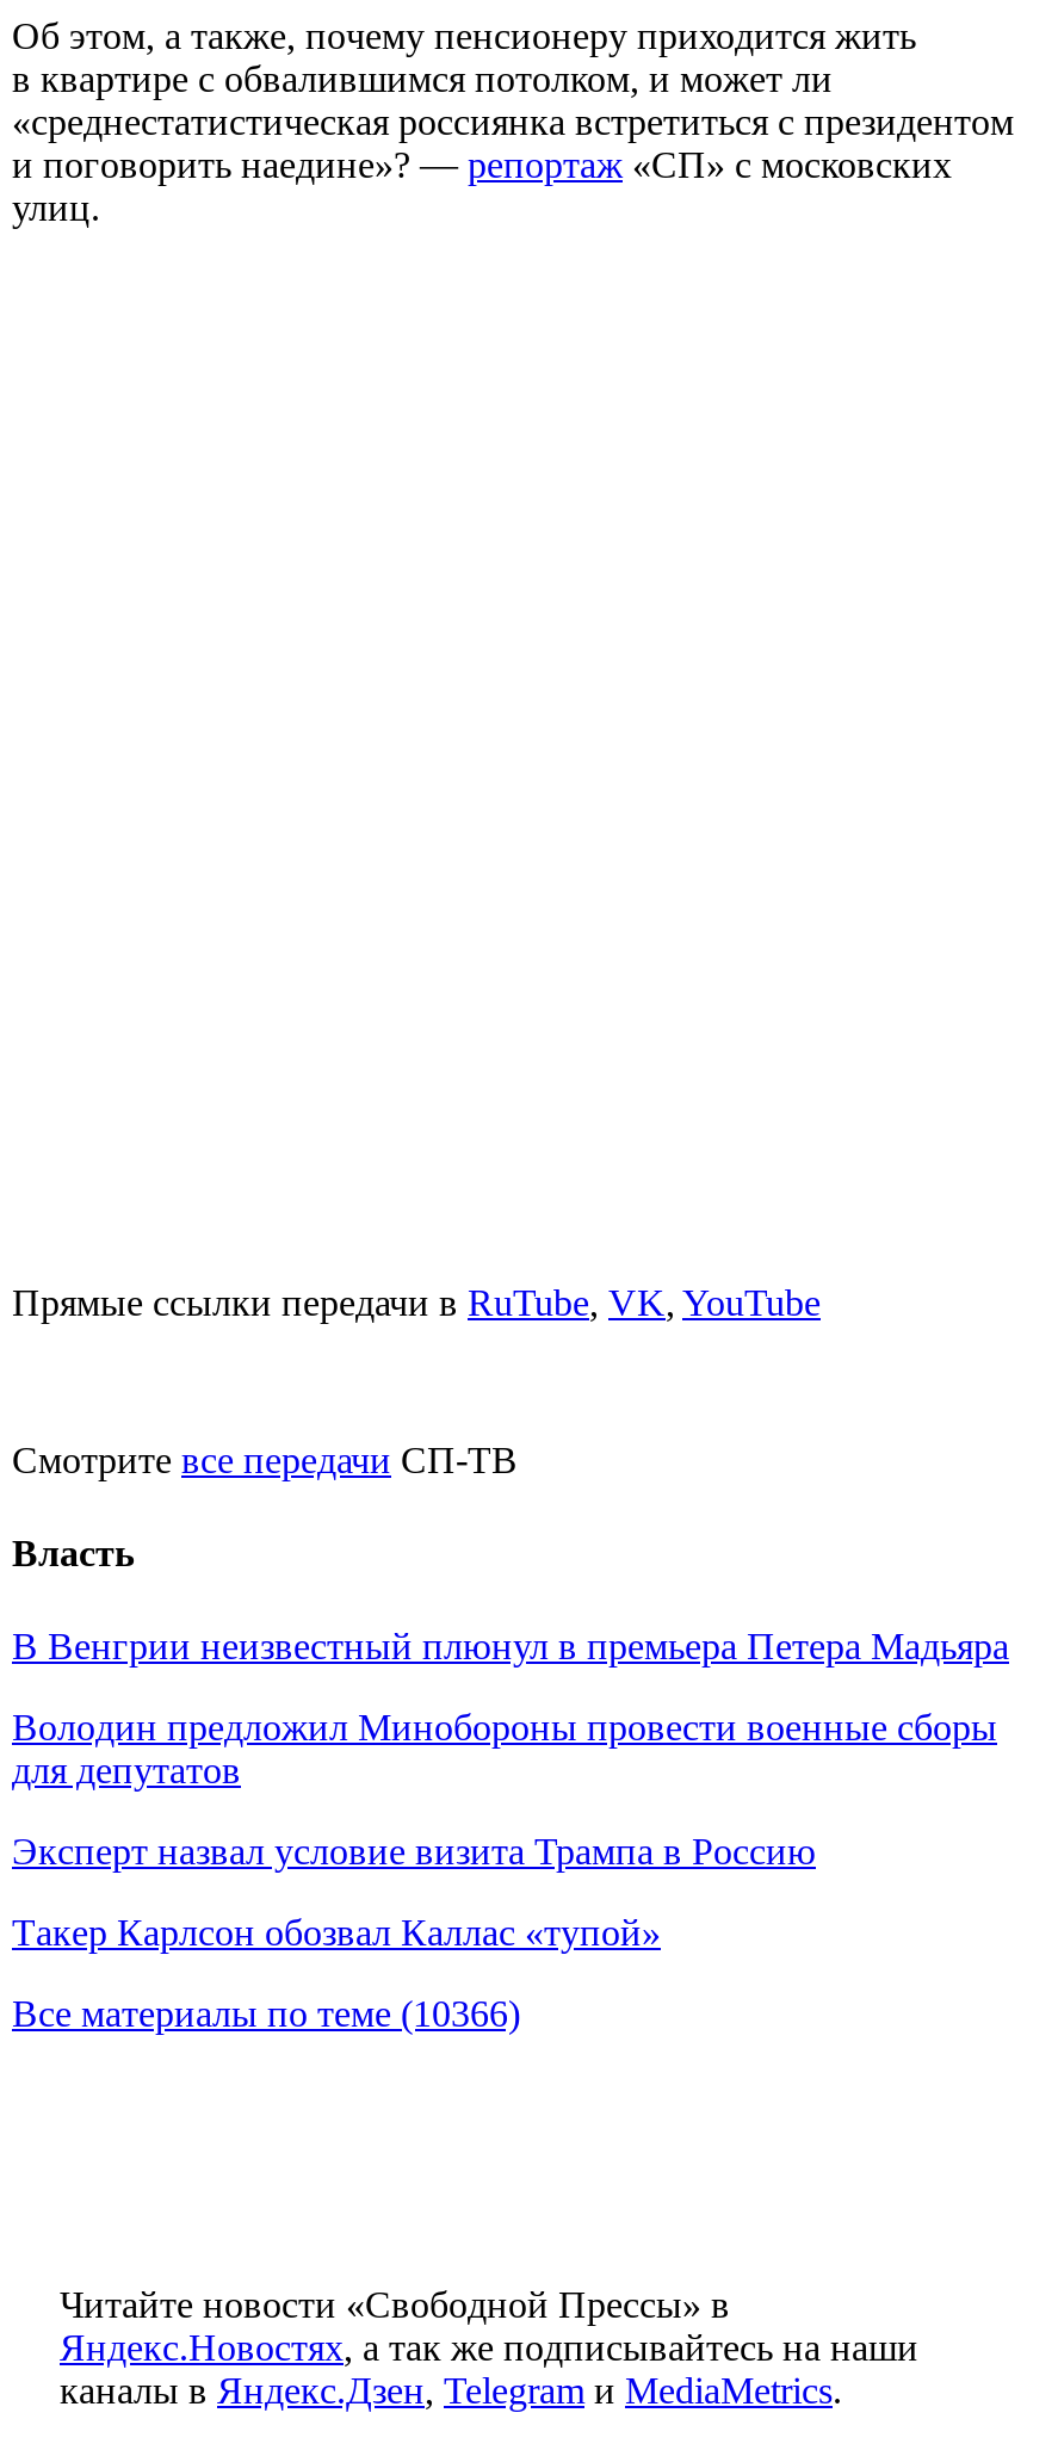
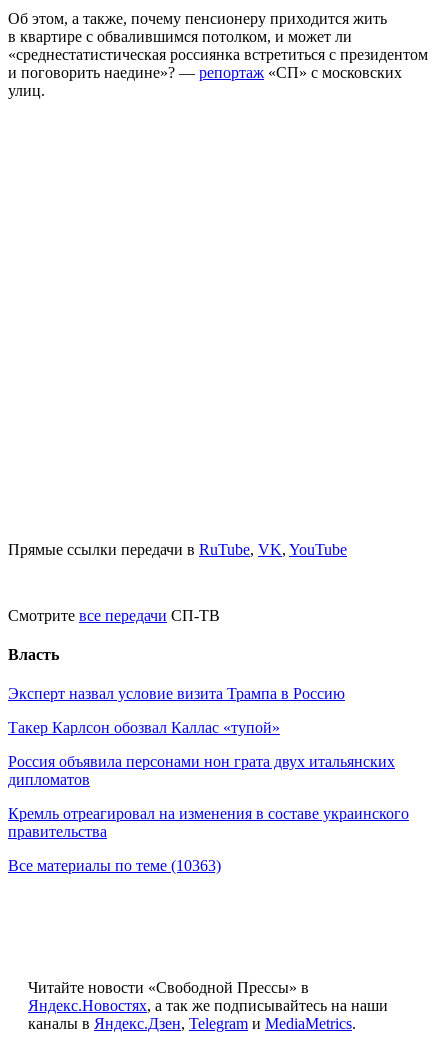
[12,1626,1009,1791] В Венгрии неизвестный плюнул в премьера Петера Мадьяра | Володин предложил Минобороны провести военные сборы | для депутатов -> none
moved [12,1831,816,1953] -> [8,685,345,736]: Эксперт назвал условие визита Трампа в Россию | Такер Карлсон обозвал Каллас «тупой»
[12,1994,520,2034] Все материалы по теме (10366) -> [8,753,409,874] Россия объявила персонами нон грата двух итальянских | дипломатов | Кремль отреагировал на изменения в составе украинского | правительства | Все материалы по теме (10363)

